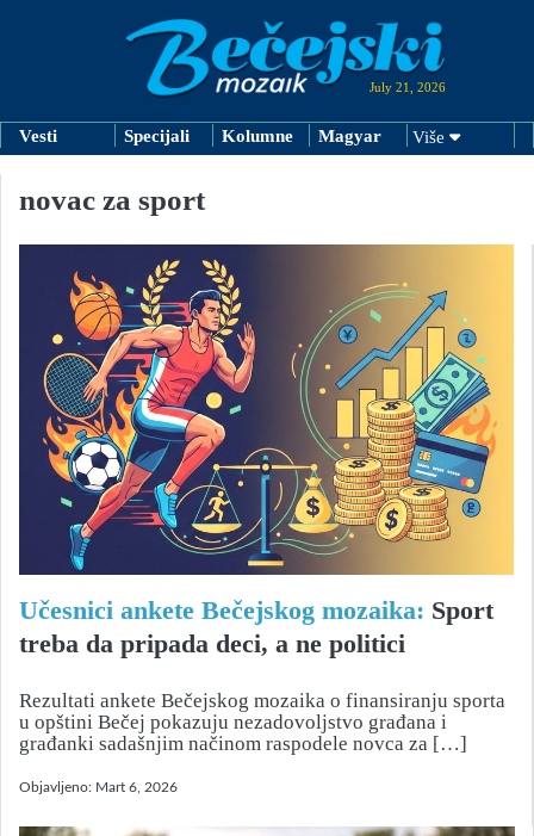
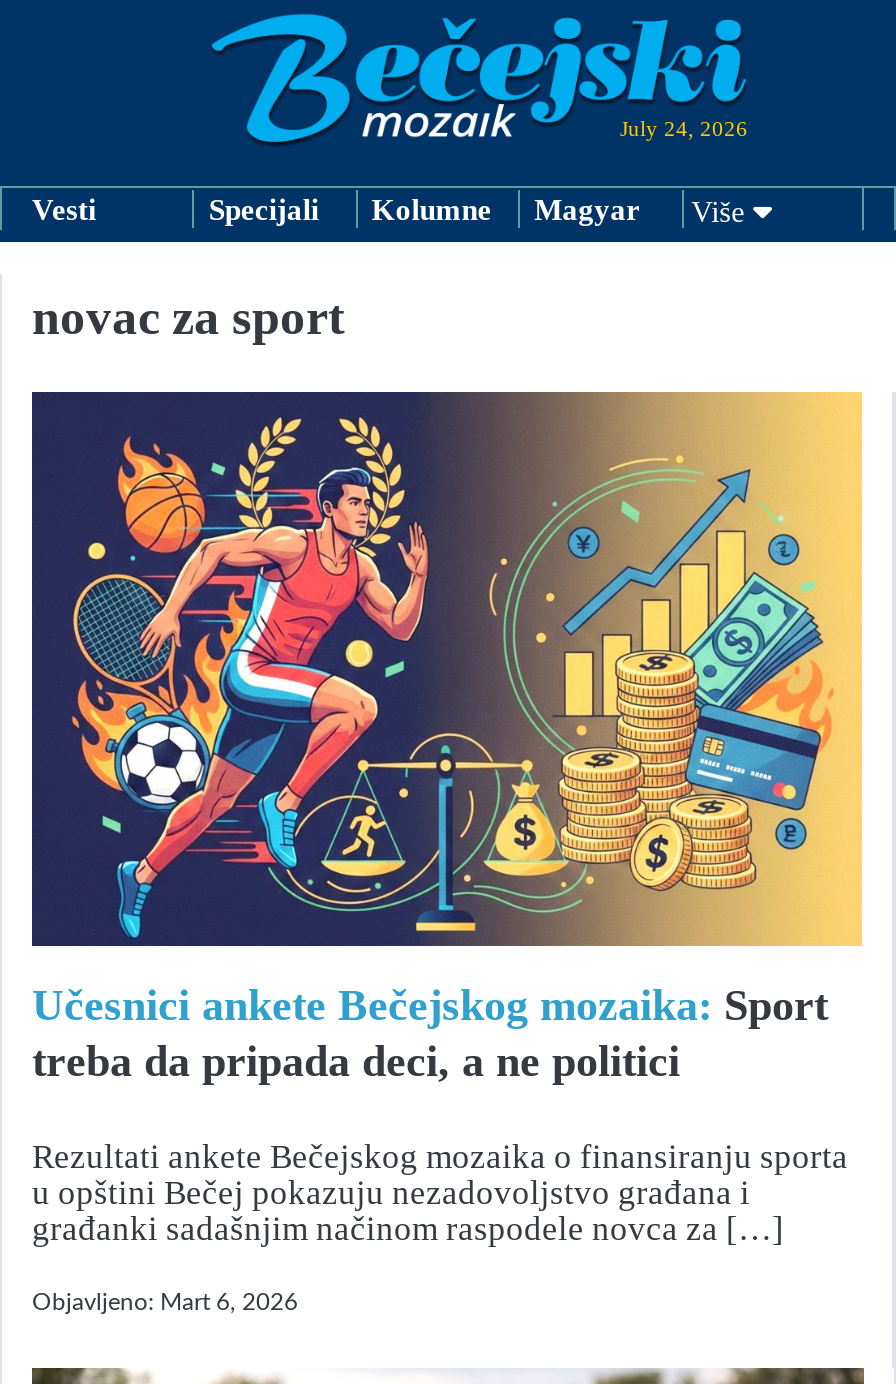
[370,79,446,94] July 21, 2026 -> [620,115,748,139] July 24, 2026

